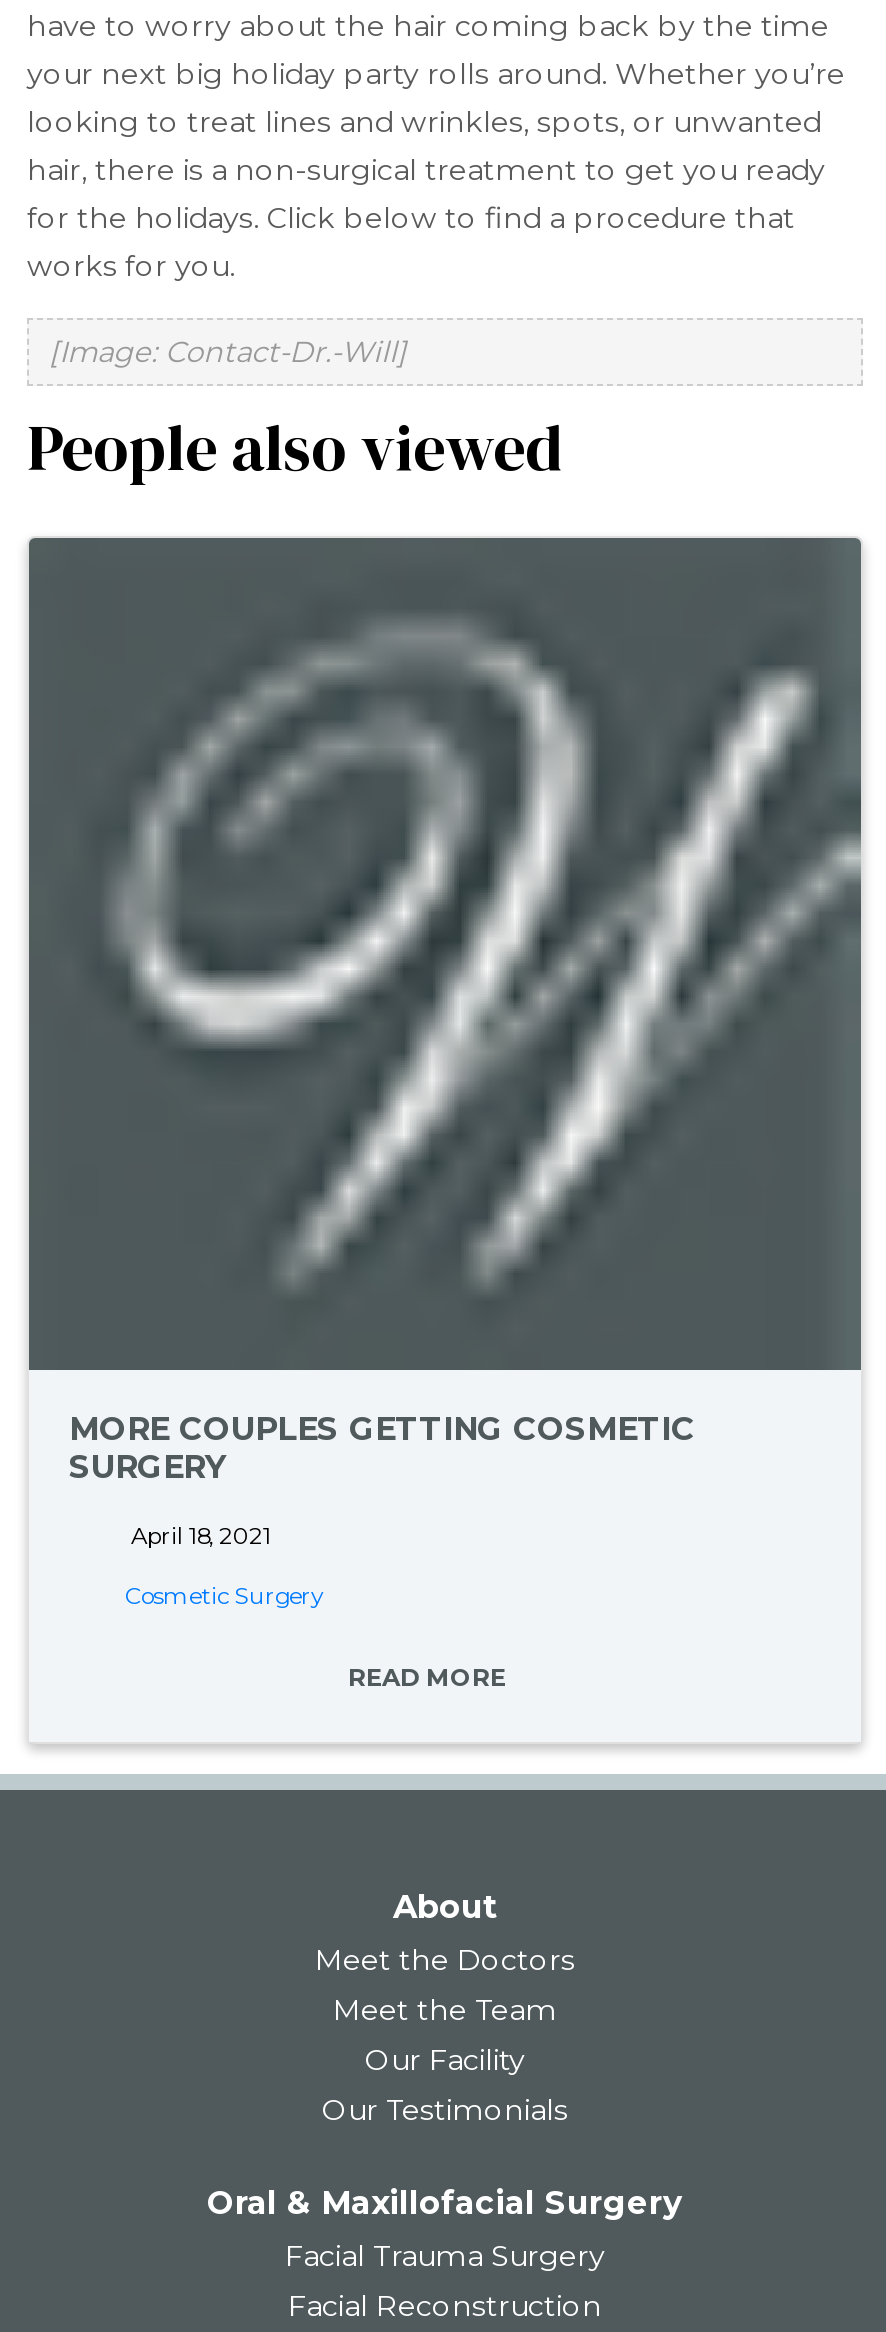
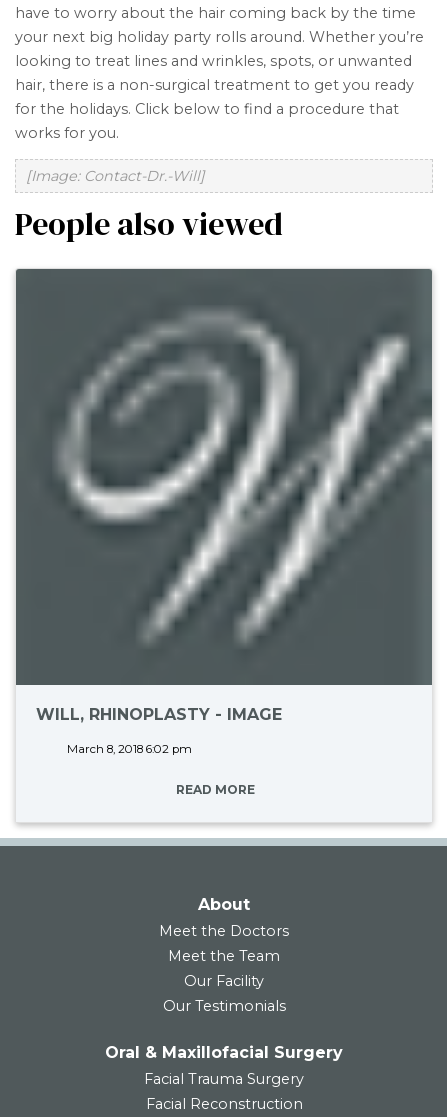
[69,1411,695,1611] MORE COUPLES GETTING COSMETIC | SURGERY | April 18, 2021 | Cosmetic Surgery -> [36,705,282,756] WILL, RHINOPLASTY - IMAGE | March 8, 2018 6:02 pm

